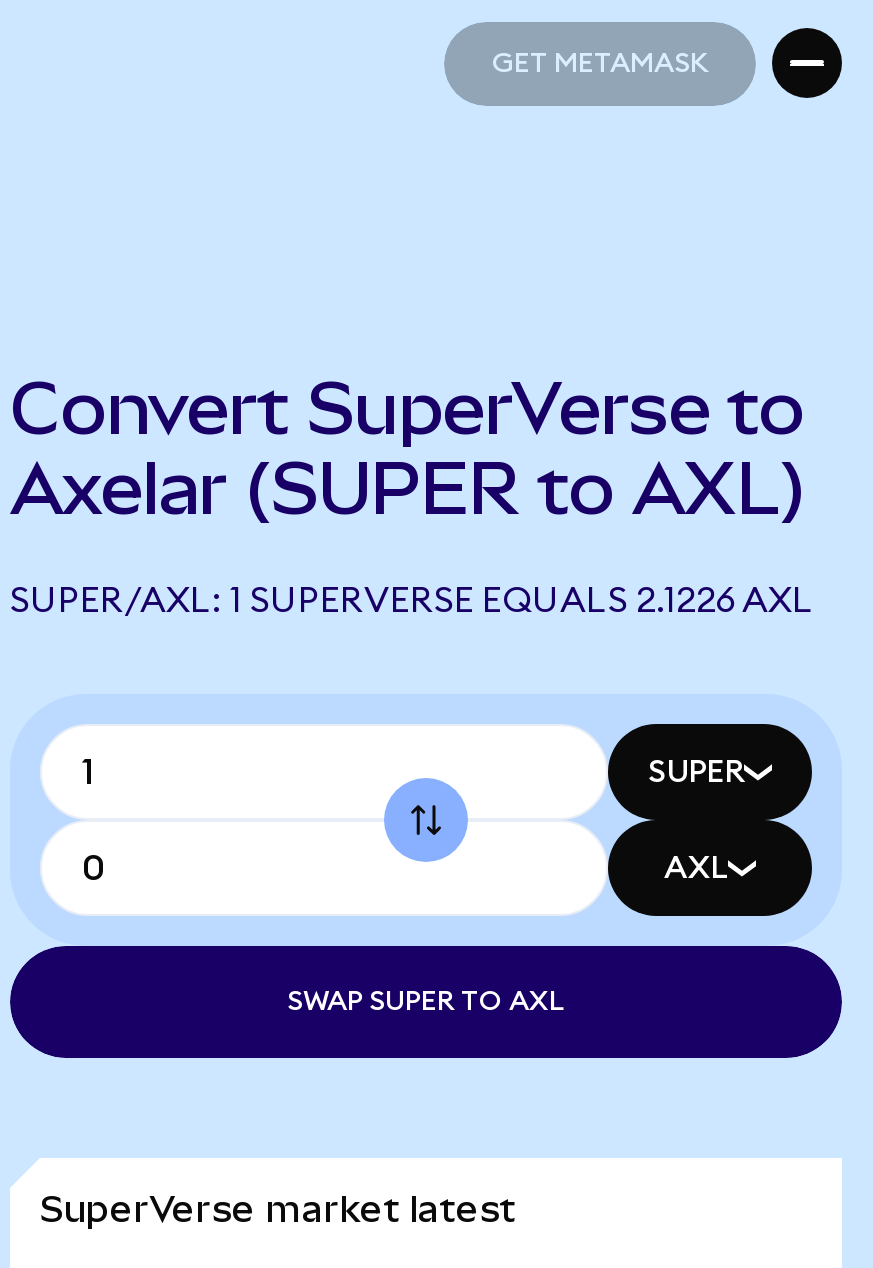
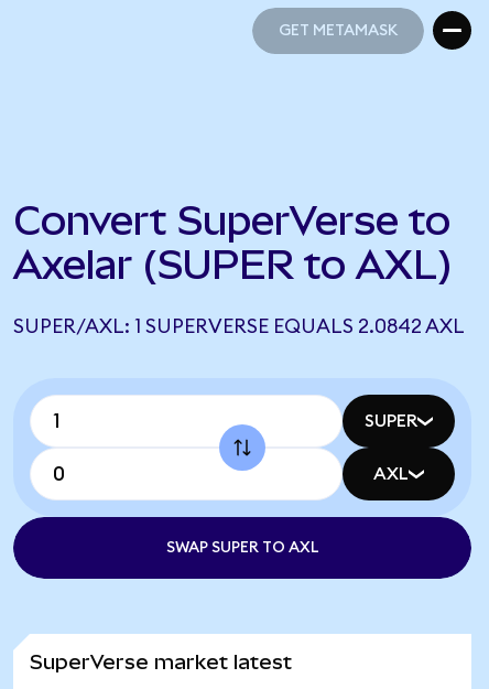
[10,582,814,618] SUPER/AXL: 1 SUPERVERSE EQUALS 2.1226 AXL -> [13,316,465,336] SUPER/AXL: 1 SUPERVERSE EQUALS 2.0842 AXL

